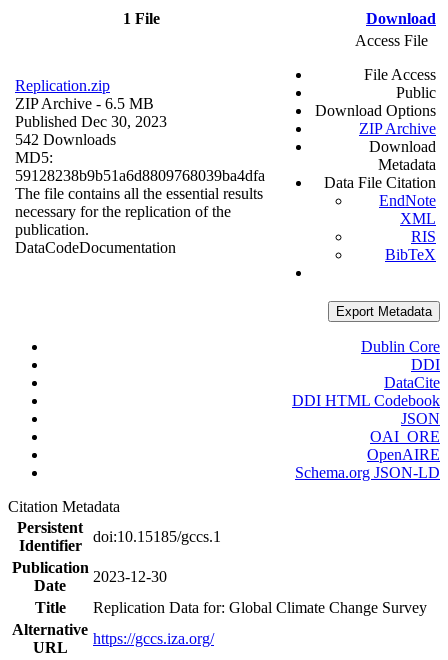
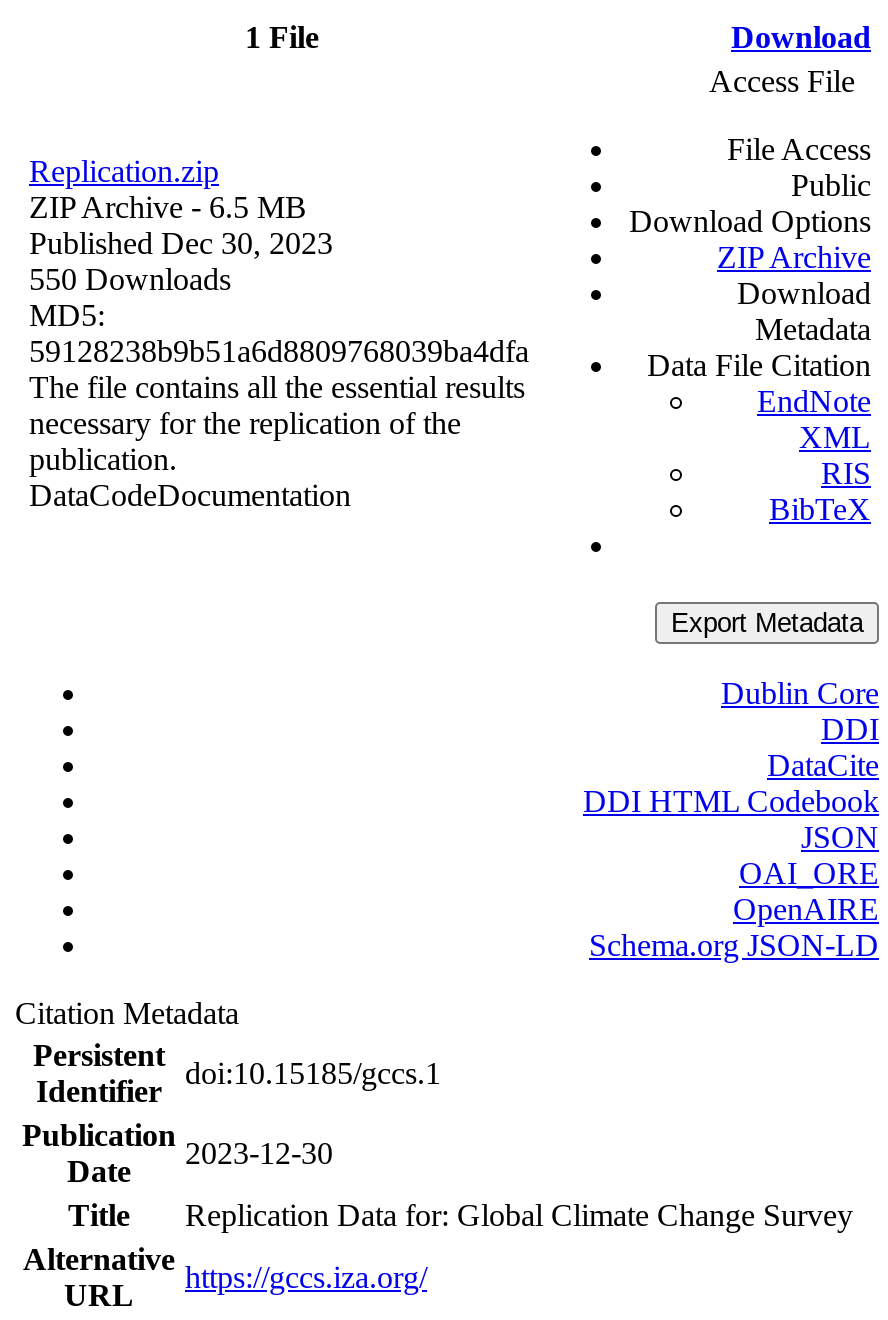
[15,131,116,148] 542 Downloads -> [29,263,231,297] 550 Downloads

